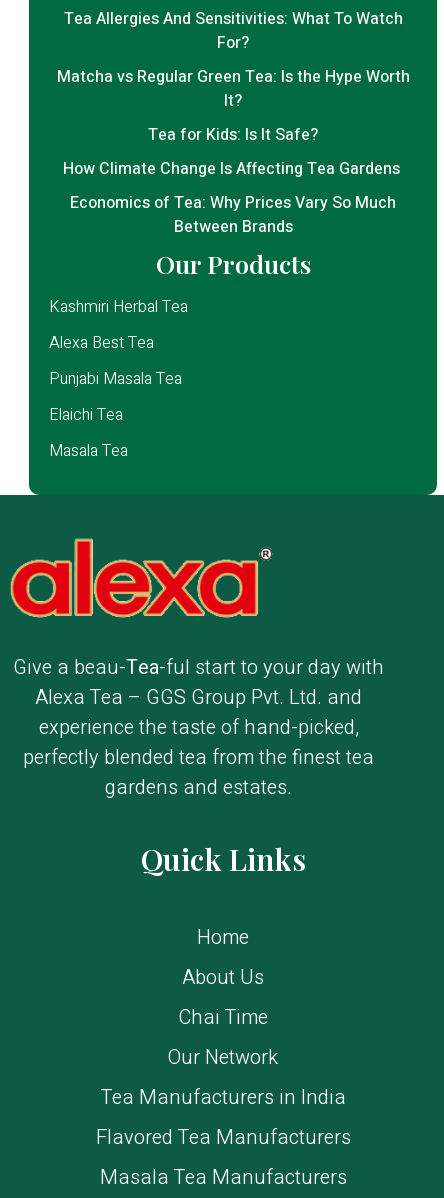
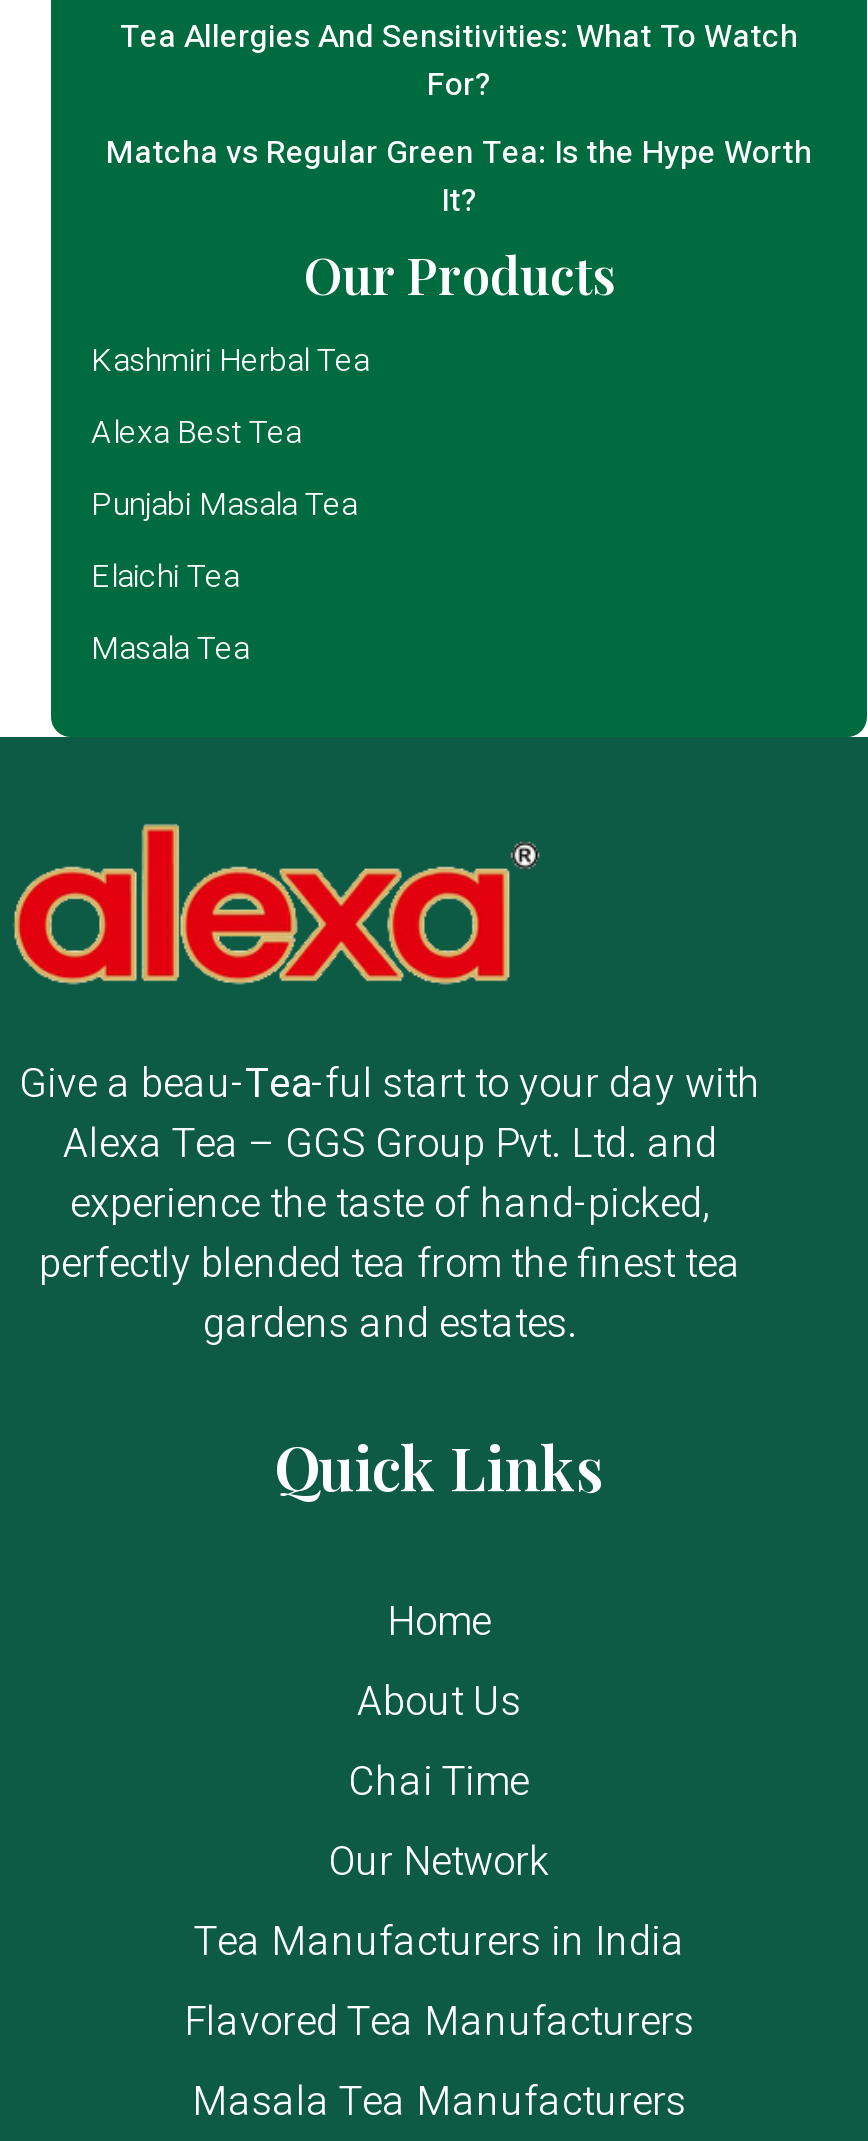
[62,123,403,239] Tea for Kids: Is It Safe? | How Climate Change Is Affecting Tea Gardens | Economics of Tea: Why Prices Vary So Much | Between Brands -> none

